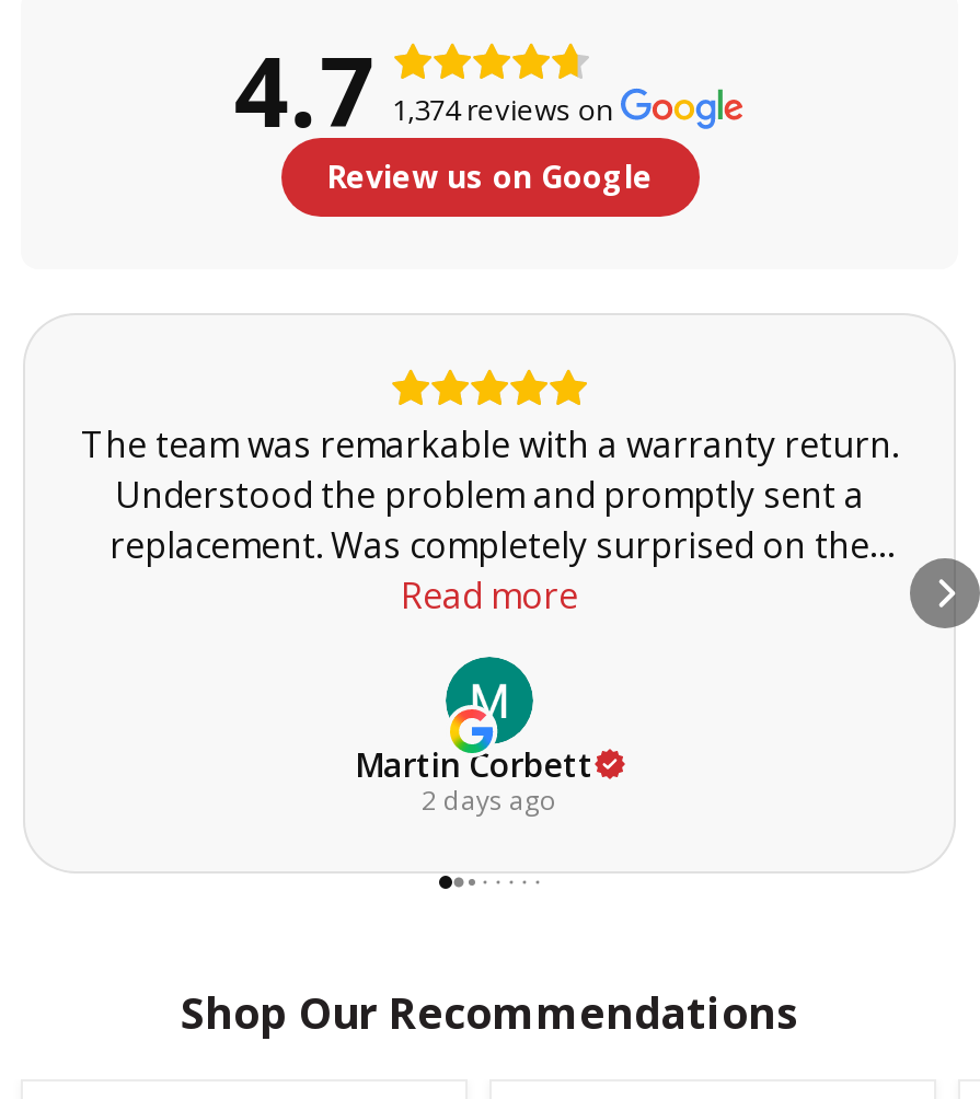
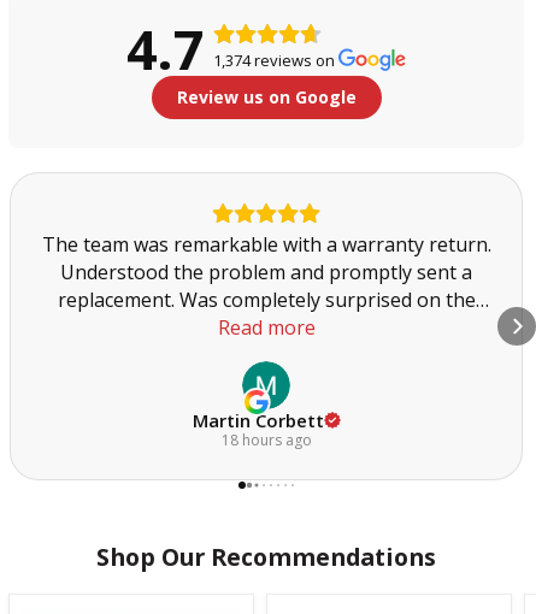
[422,780,557,818] 2 days ago -> [221,429,311,450] 18 hours ago

